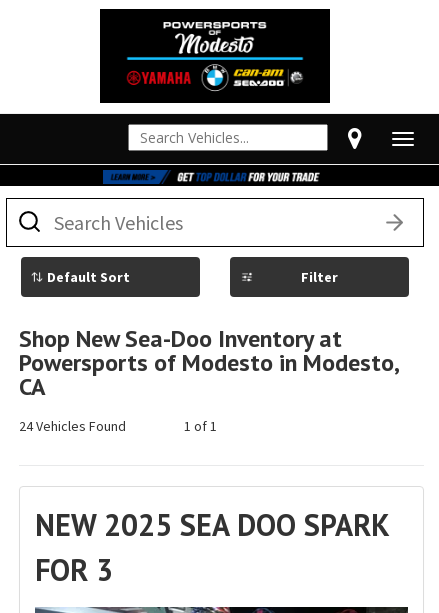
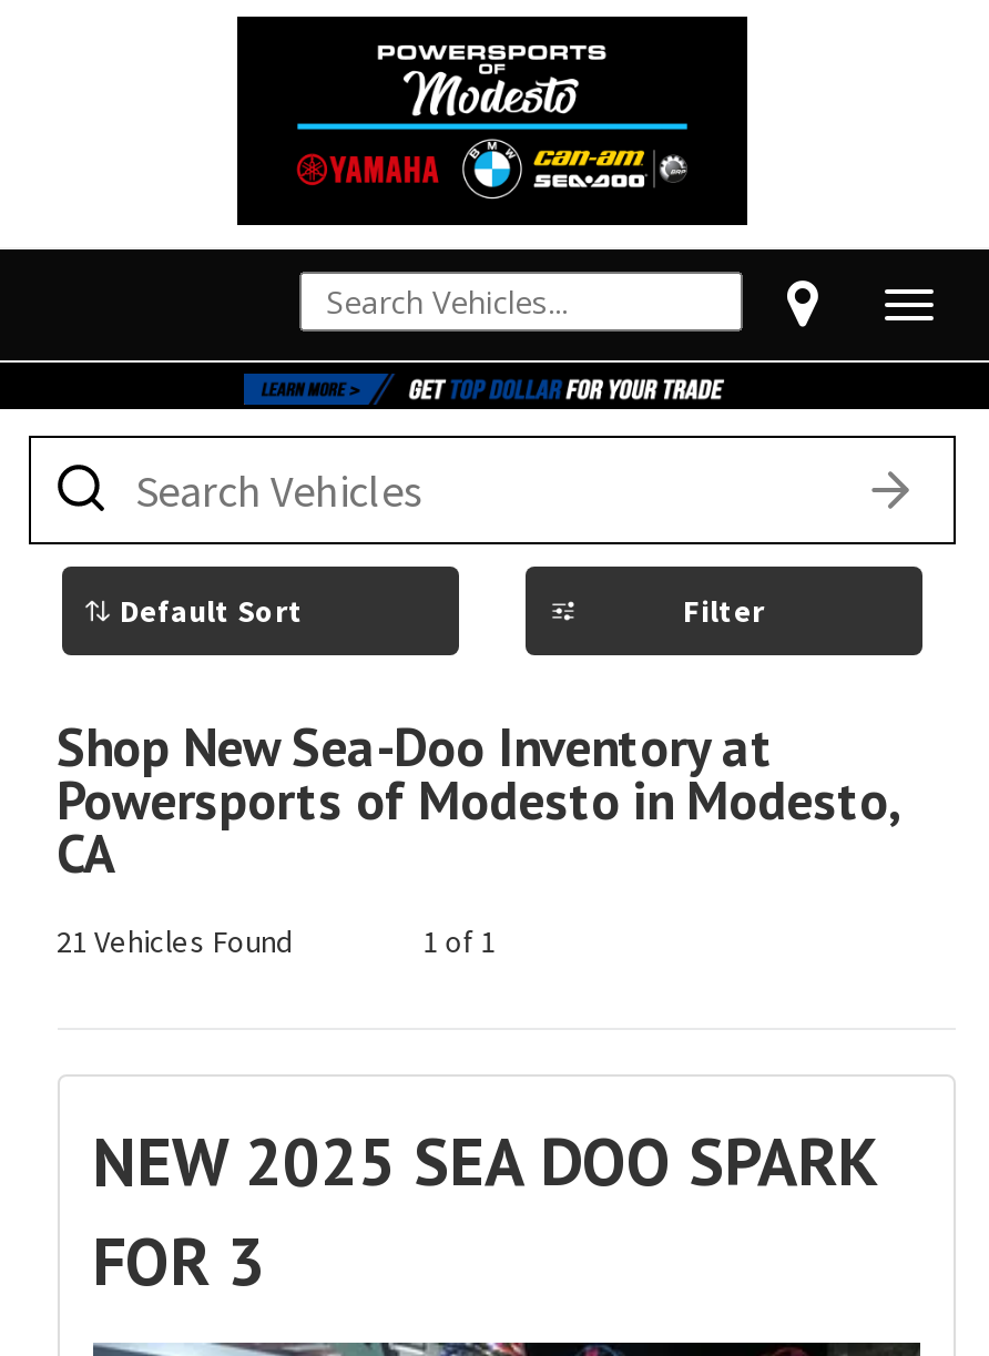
[18,417,125,435] 24 Vehicles Found -> [57,921,294,961] 21 Vehicles Found

